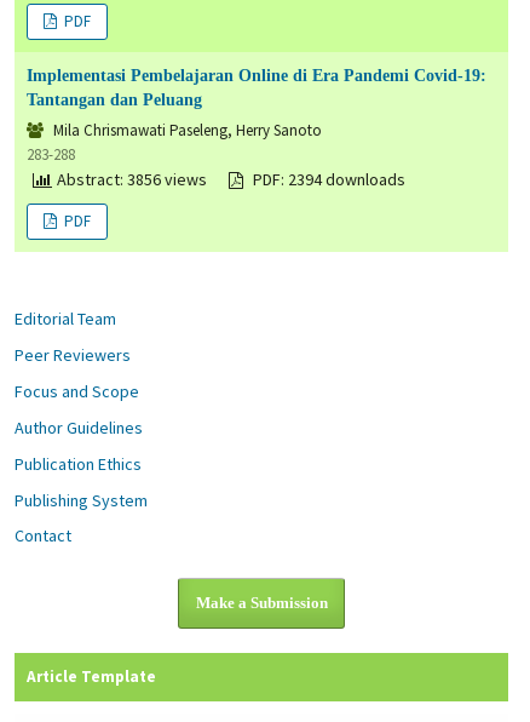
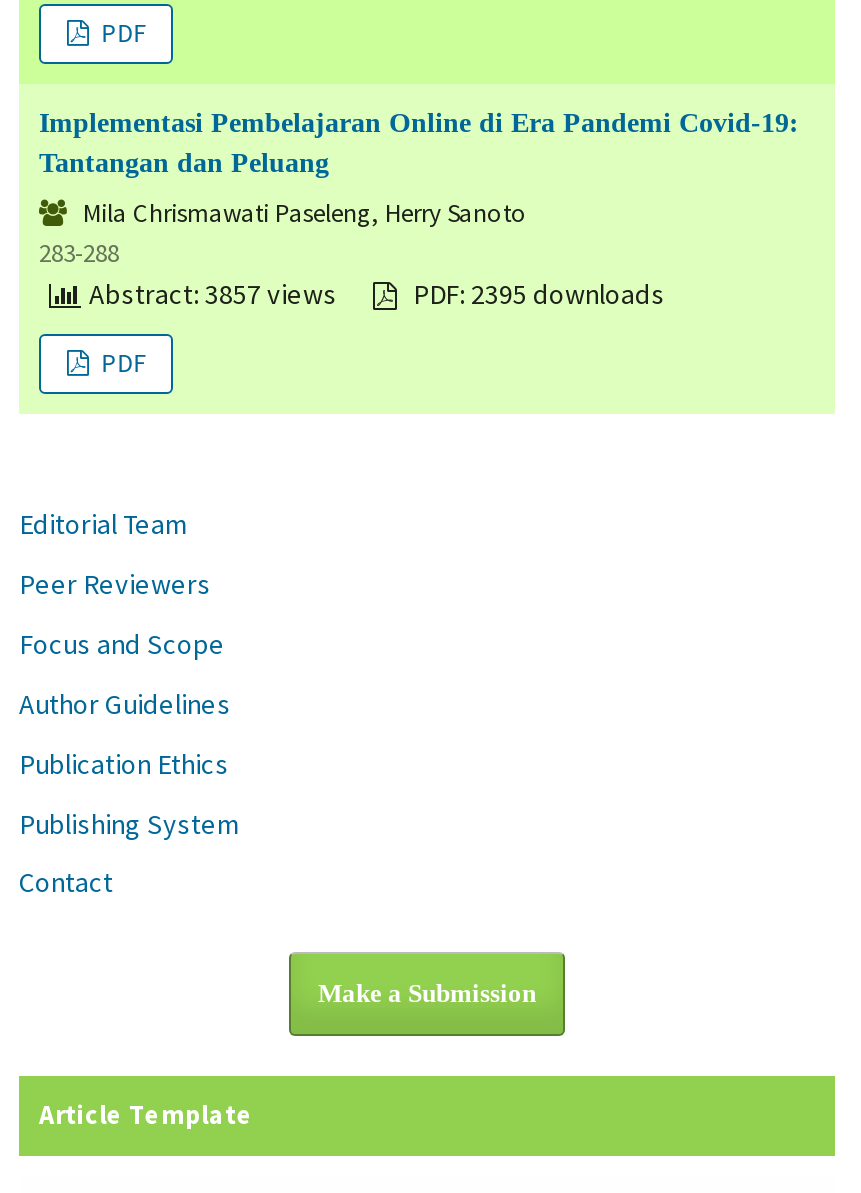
[57,168,207,190] Abstract: 3856 views -> [89,275,337,311] Abstract: 3857 views
[253,168,405,190] PDF: 2394 downloads -> [413,275,665,311] PDF: 2395 downloads

